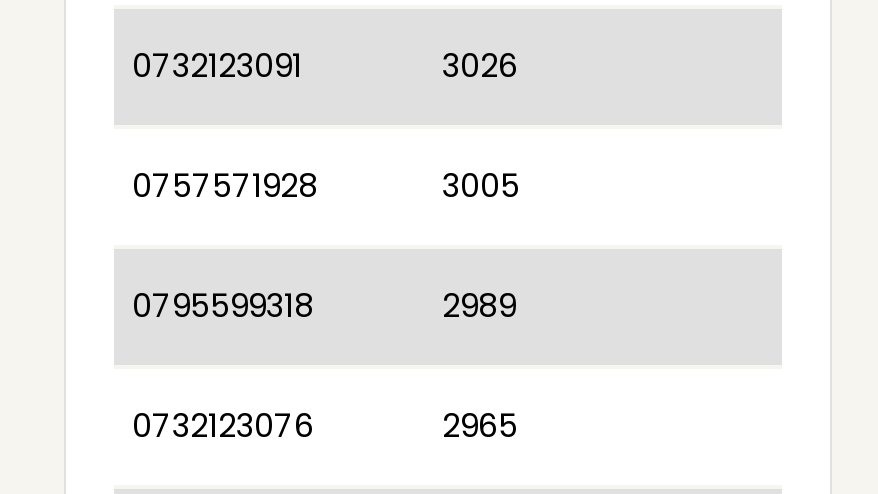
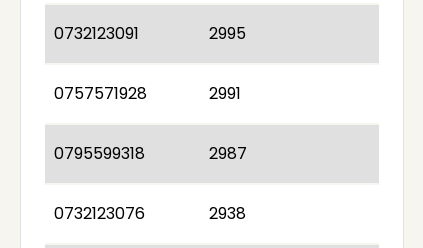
[442,43,518,89] 3026 -> [209,22,246,45] 2995
[442,163,520,209] 3005 -> [209,82,241,105] 2991
[442,283,516,329] 2989 -> [209,142,247,165] 2987
[442,403,518,449] 2965 -> [209,202,246,225] 2938

